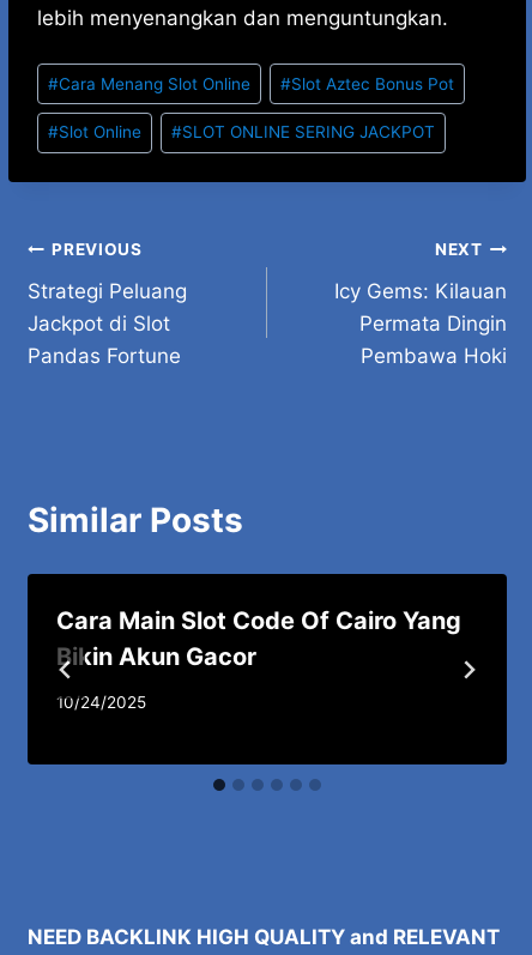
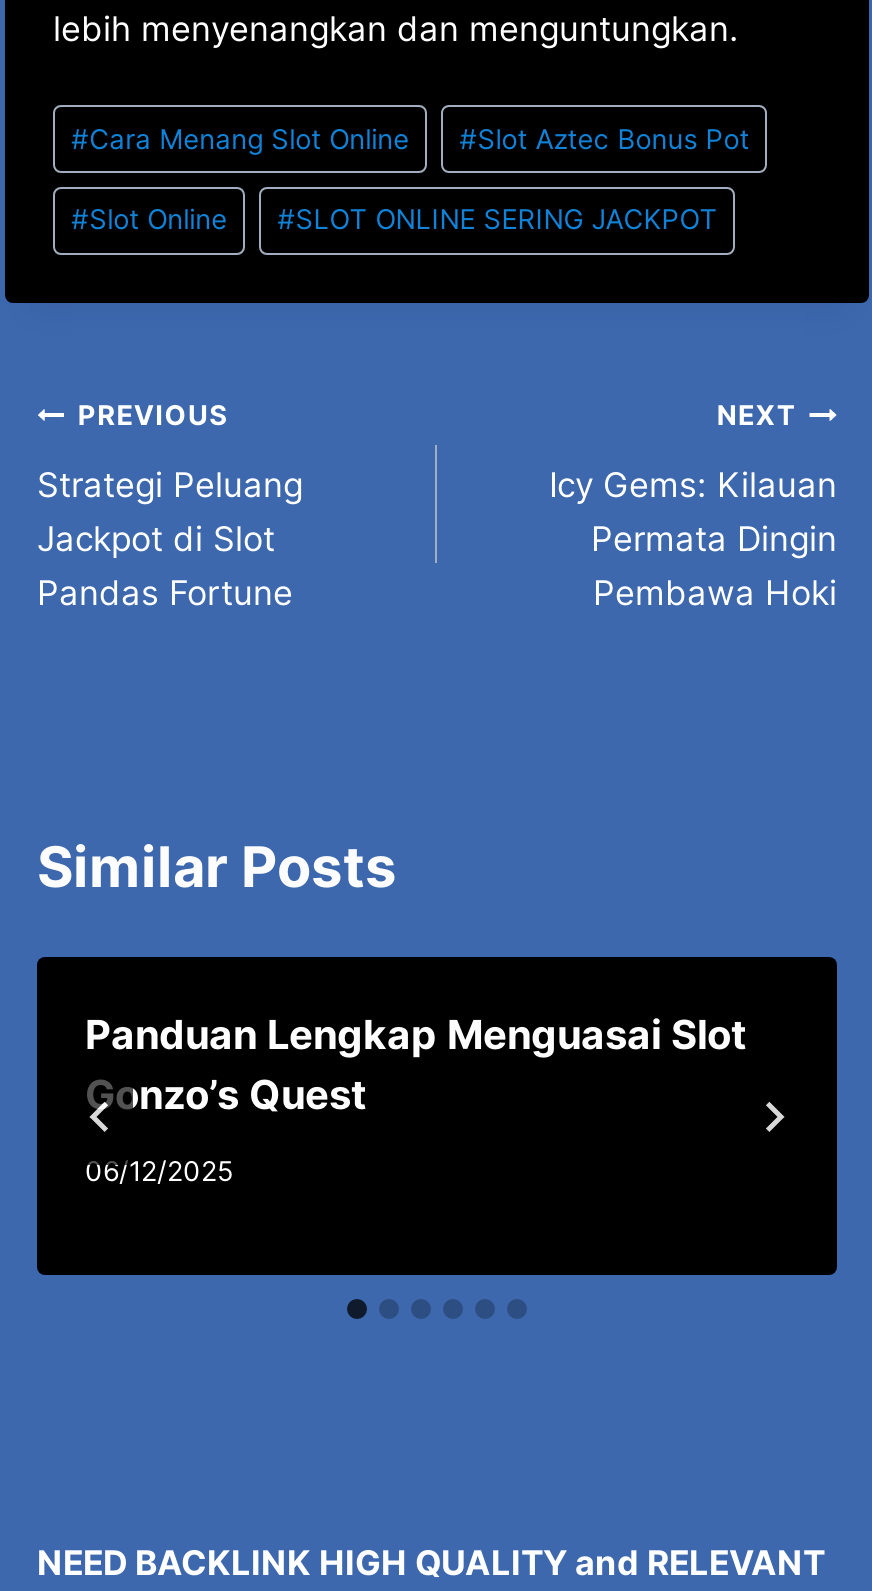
[56,606,461,671] Cara Main Slot Code Of Cairo Yang | Bikin Akun Gacor -> [85,1010,747,1118] Panduan Lengkap Menguasai Slot | Gonzo’s Quest
[56,693,146,712] 10/24/2025 -> [85,1156,233,1188] 06/12/2025

